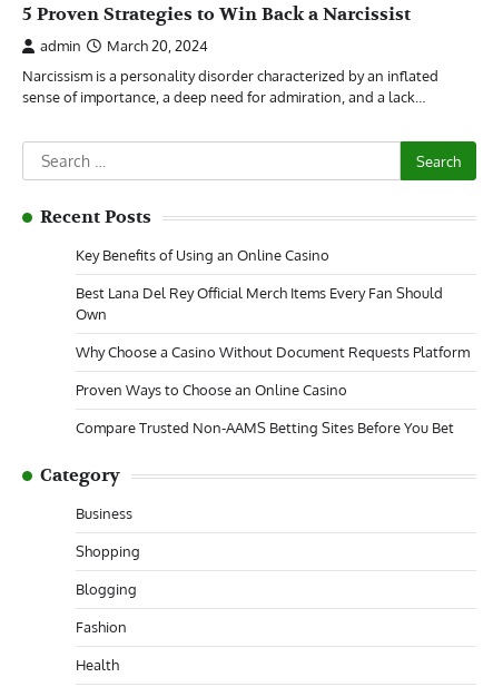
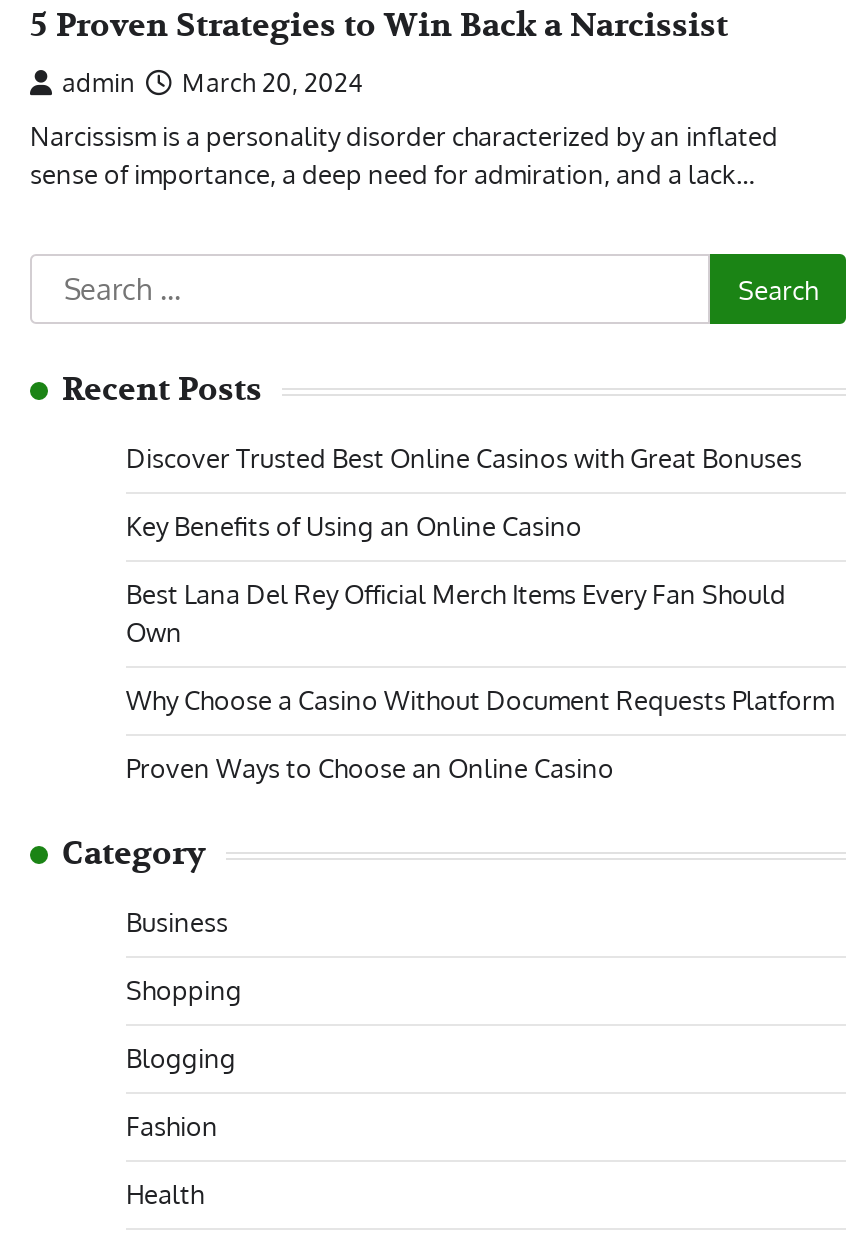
none -> [126,442,802,474] Discover Trusted Best Online Casinos with Great Bonuses
moved [76,246,470,399] -> [126,510,834,784]: Key Benefits of Using an Online Casino | Best Lana Del Rey Official Merch Items Every Fan Should | Own | Why Choose a Casino Without Document Requests Platform | Proven Ways to Choose an Online Casino
[76,419,454,436] Compare Trusted Non-AAMS Betting Sites Before You Bet -> none

